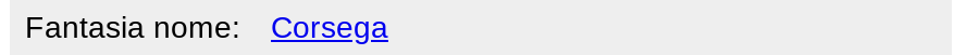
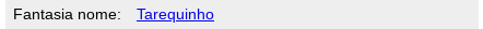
[271,9,388,44] Corsega -> [137,5,214,22] Tarequinho

